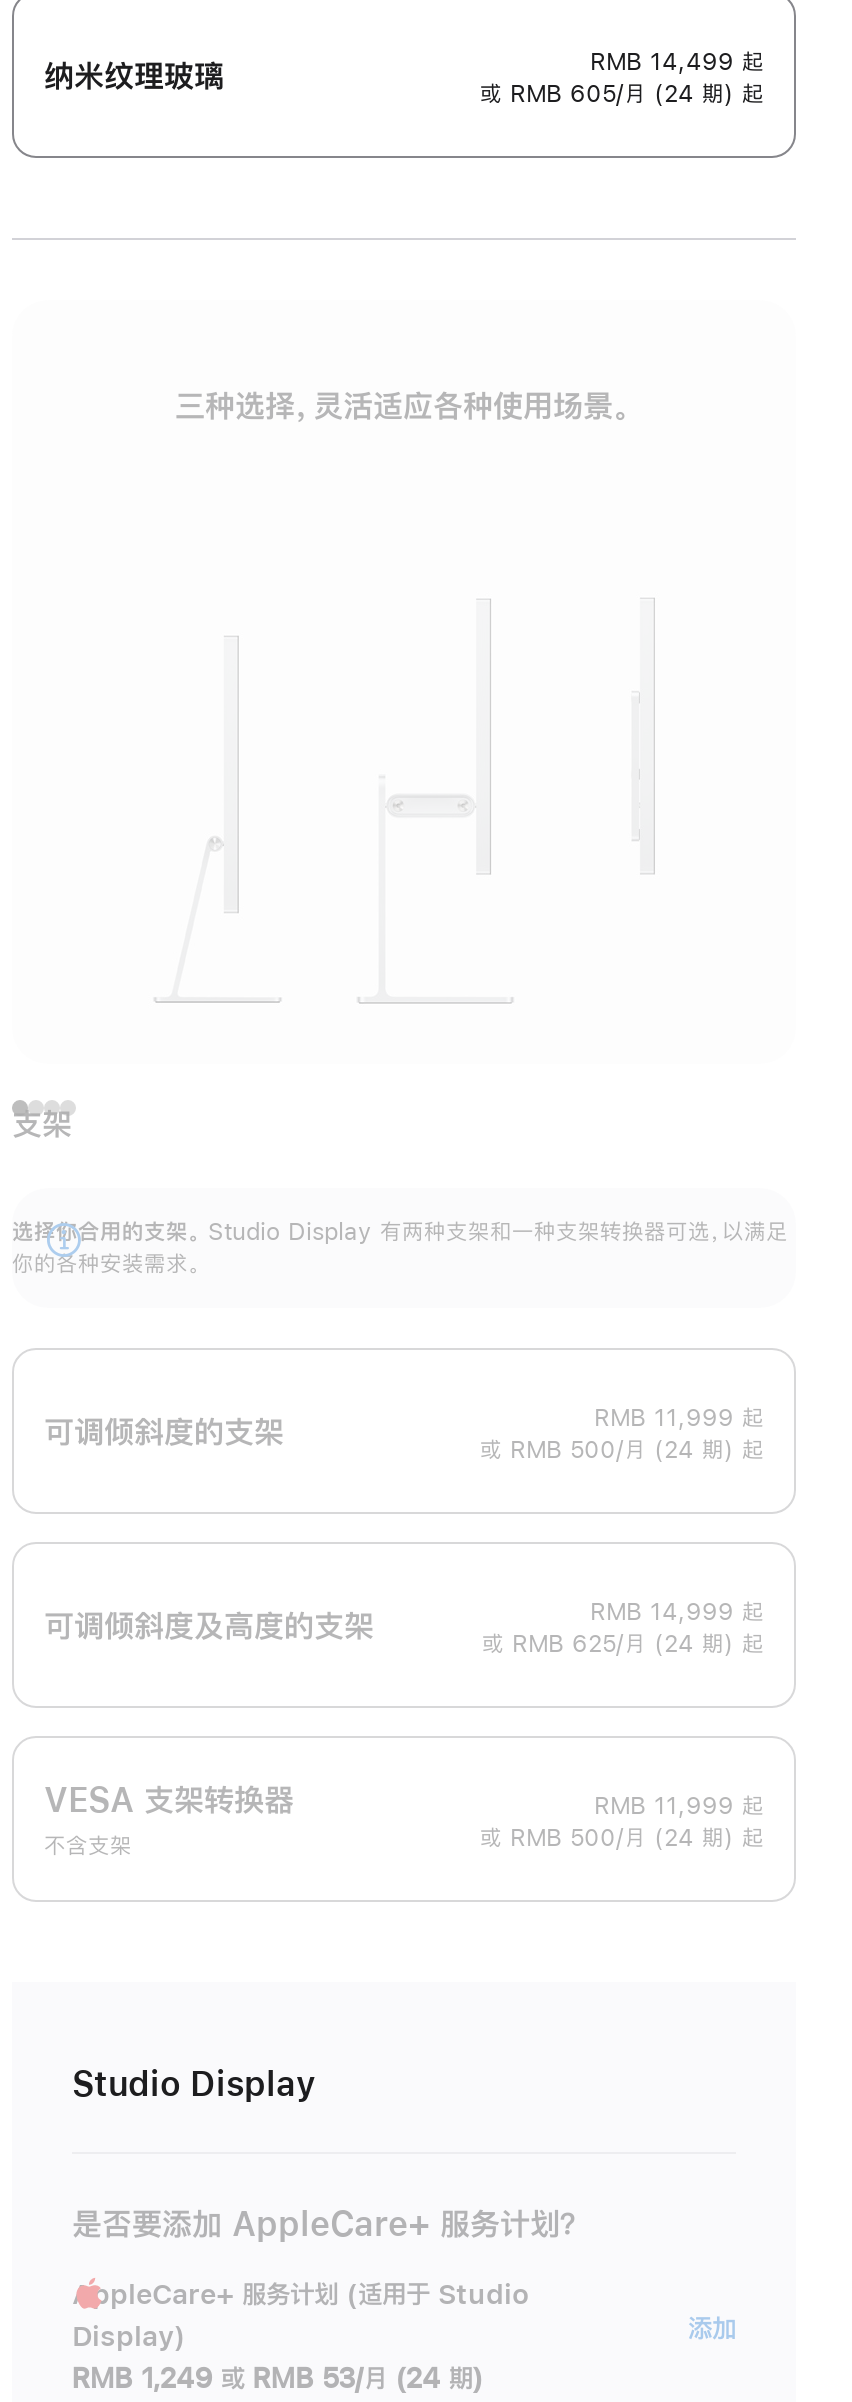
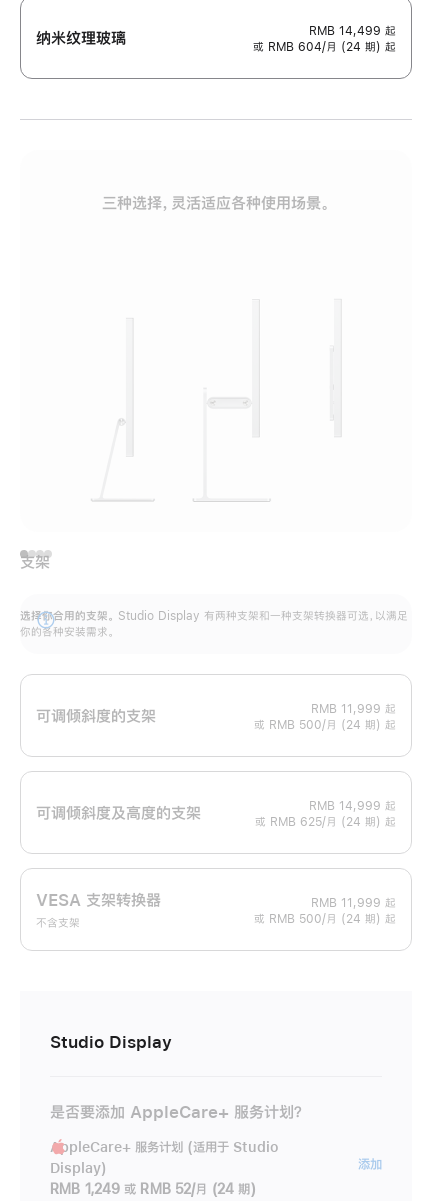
[480,82,764,106] 或 RMB 605/月 (24 期) 起 -> [253,41,396,53] 或 RMB 604/月 (24 期) 起
[72,2365,483,2393] RMB 1,249 或 RMB 53/月 (24 期) -> [50,1182,256,1196] RMB 1,249 或 RMB 52/月 (24 期)

